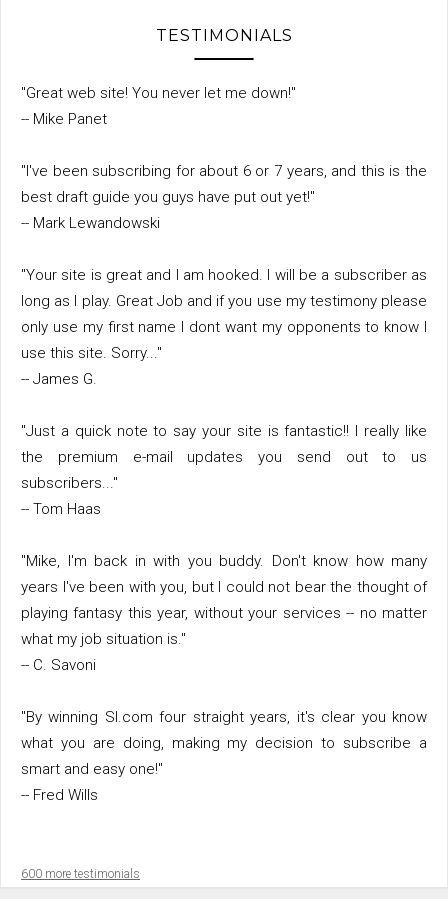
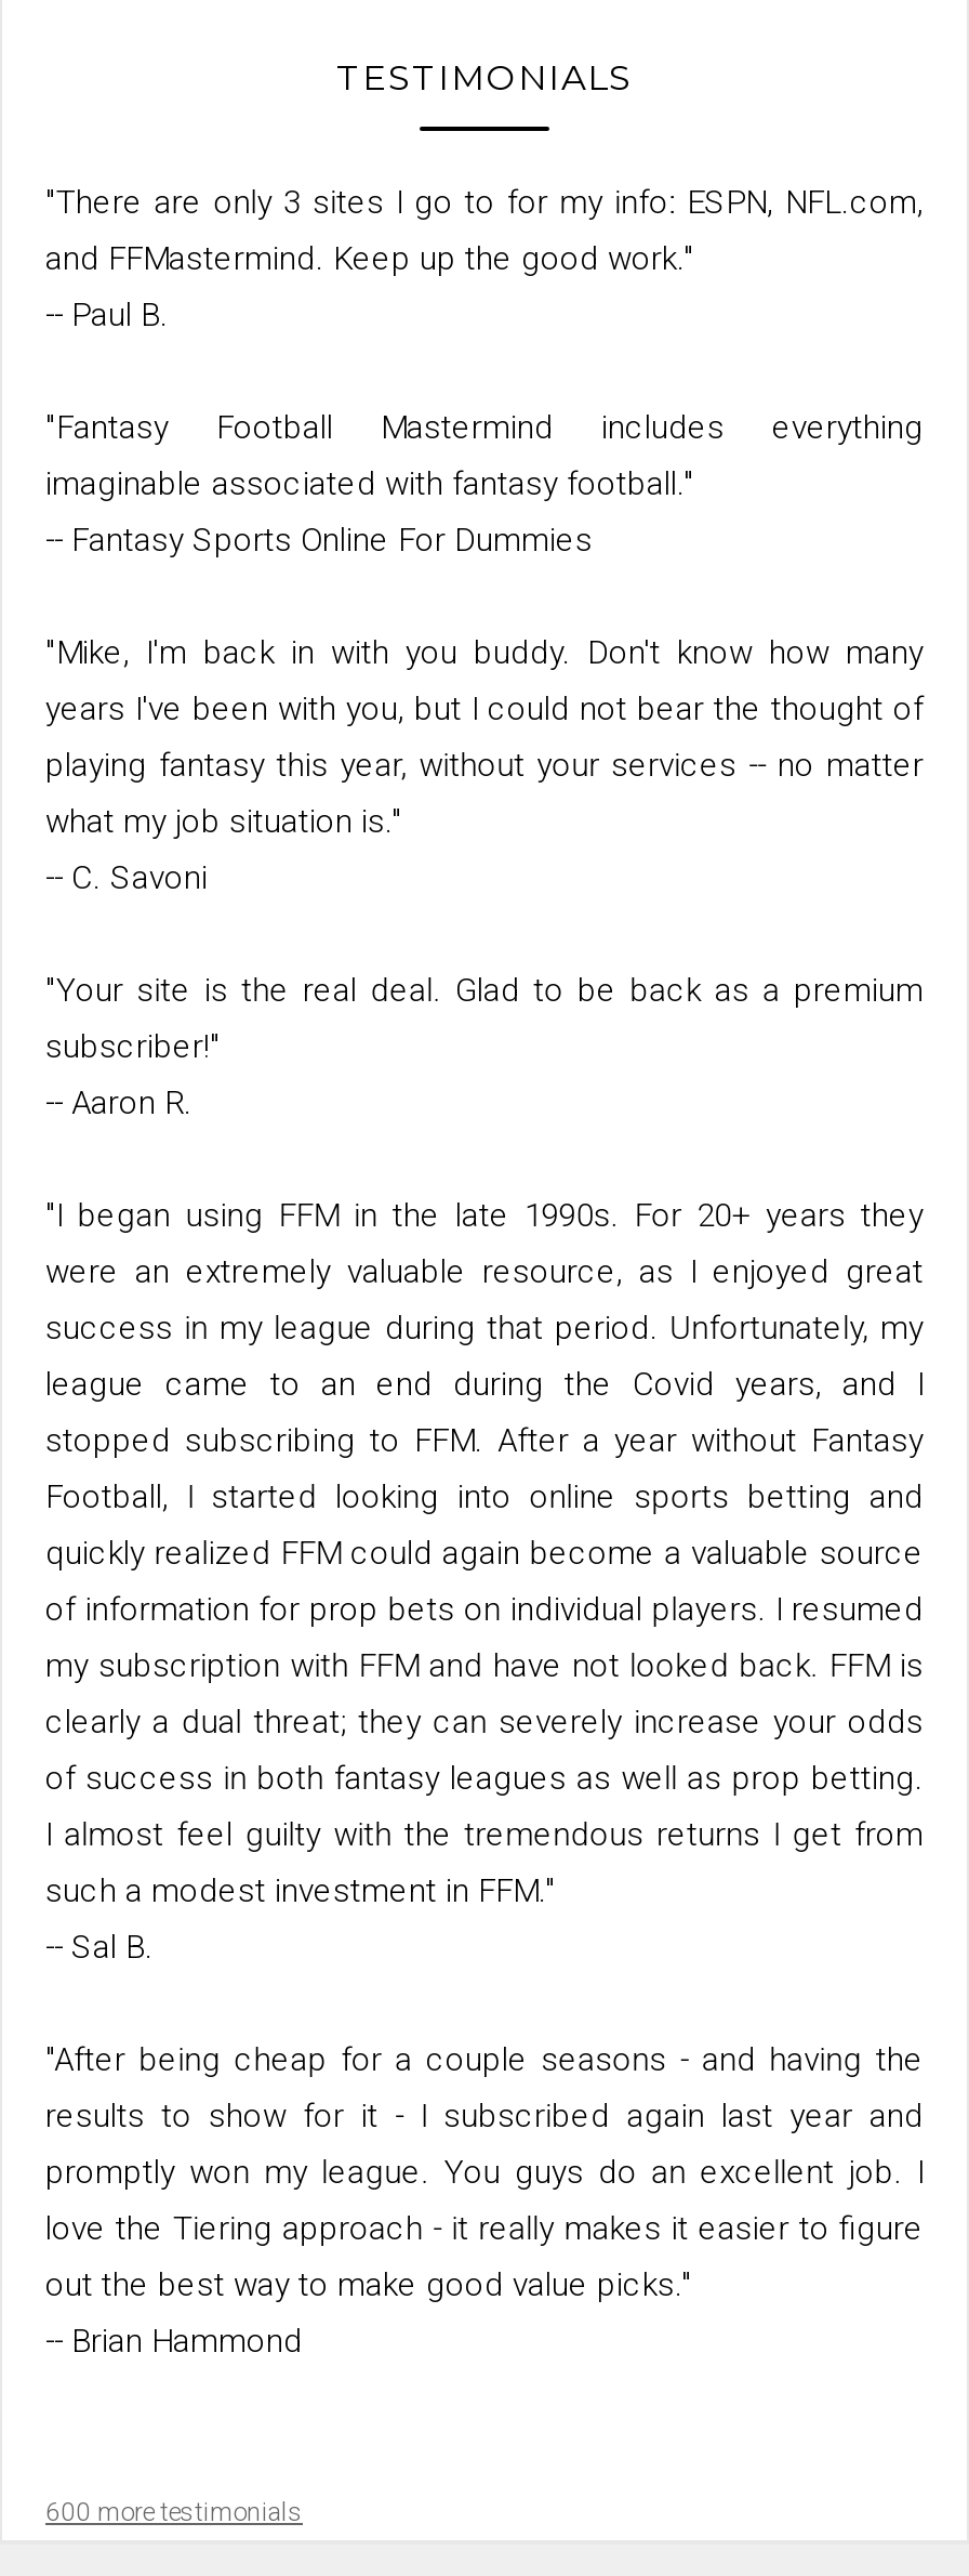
[21,84,427,518] "Great web site! You never let me down!" | -- Mike Panet | "I've been subscribing for about 6 or 7 years, and this is the | best draft guide you guys have put out yet!" | -- Mark Lewandowski | "Your site is great and I am hooked. I will be a subscriber as | long as I play. Great Job and if you use my testimony please | only use my first name I dont want my opponents to know I | use this site. Sorry..." | -- James G. | "Just a quick note to say your site is fantastic!! I really like | the premium e-mail updates you send out to us | subscribers..." | -- Tom Haas -> [45,183,924,560] "There are only 3 sites I go to for my info: ESPN, NFL.com, | and FFMastermind. Keep up the good work." | -- Paul B. | "Fantasy Football Mastermind includes everything | imaginable associated with fantasy football." | -- Fantasy Sports Online For Dummies
moved [21,552,427,674] -> [45,633,924,897]: "Mike, I'm back in with you buddy. Don't know how many | years I've been with you, but I could not bear the thought of | playing fantasy this year, without your services -- no matter | what my job situation is." | -- C. Savoni
[21,708,427,804] "By winning SI.com four straight years, it's clear you know | what you are doing, making my decision to subscribe a | smart and easy one!" | -- Fred Wills -> [45,971,924,2361] "Your site is the real deal. Glad to be back as a premium | subscriber!" | -- Aaron R. | "I began using FFM in the late 1990s. For 20+ years they | were an extremely valuable resource, as I enjoyed great | success in my league during that period. Unfortunately, my | league came to an end during the Covid years, and I | stopped subscribing to FFM. After a year without Fantasy | Football, I started looking into online sports betting and | quickly realized FFM could again become a valuable source | of information for prop bets on individual players. I resumed | my subscription with FFM and have not looked back. FFM is | clearly a dual threat; they can severely increase your odds | of success in both fantasy leagues as well as prop betting. | I almost feel guilty with the tremendous returns I get from | such a modest investment in FFM." | -- Sal B. | "After being cheap for a couple seasons - and having the | results to show for it - I subscribed again last year and | promptly won my league. You guys do an excellent job. I | love the Tiering approach - it really makes it easier to figure | out the best way to make good value picks." | -- Brian Hammond

